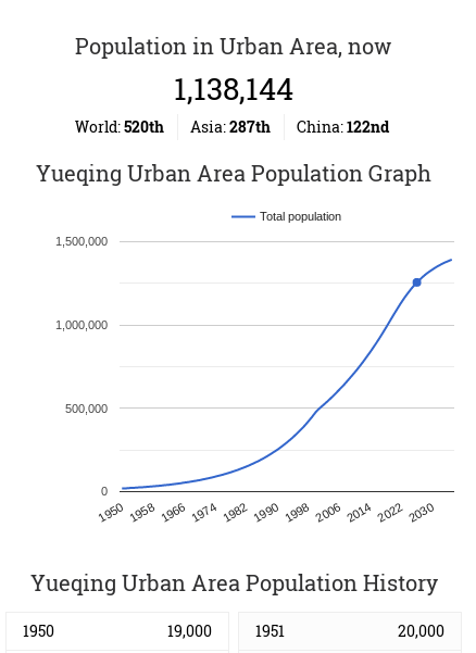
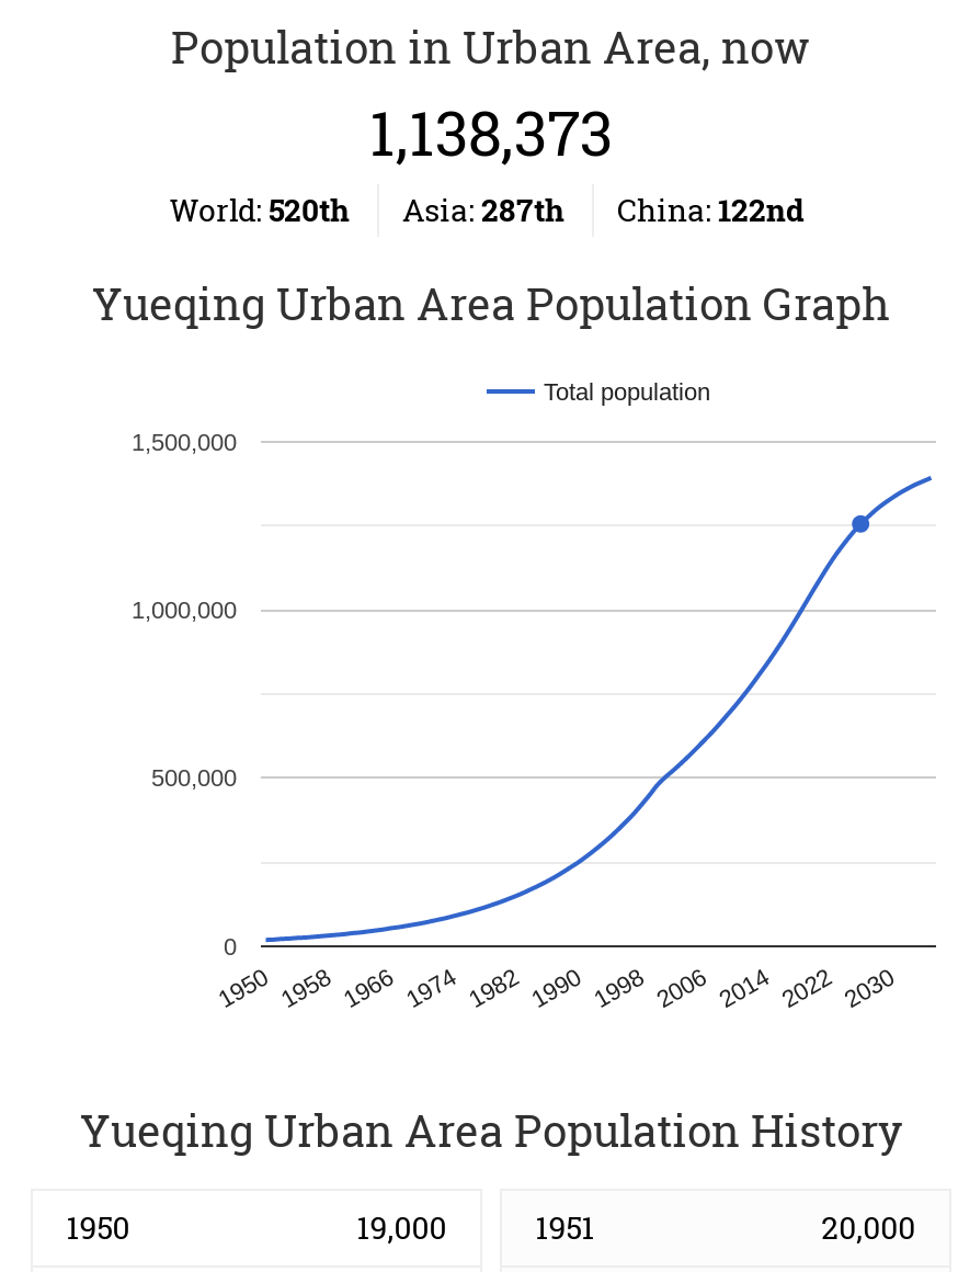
[174,68,293,109] 1,138,144 -> [369,92,613,173] 1,138,373

